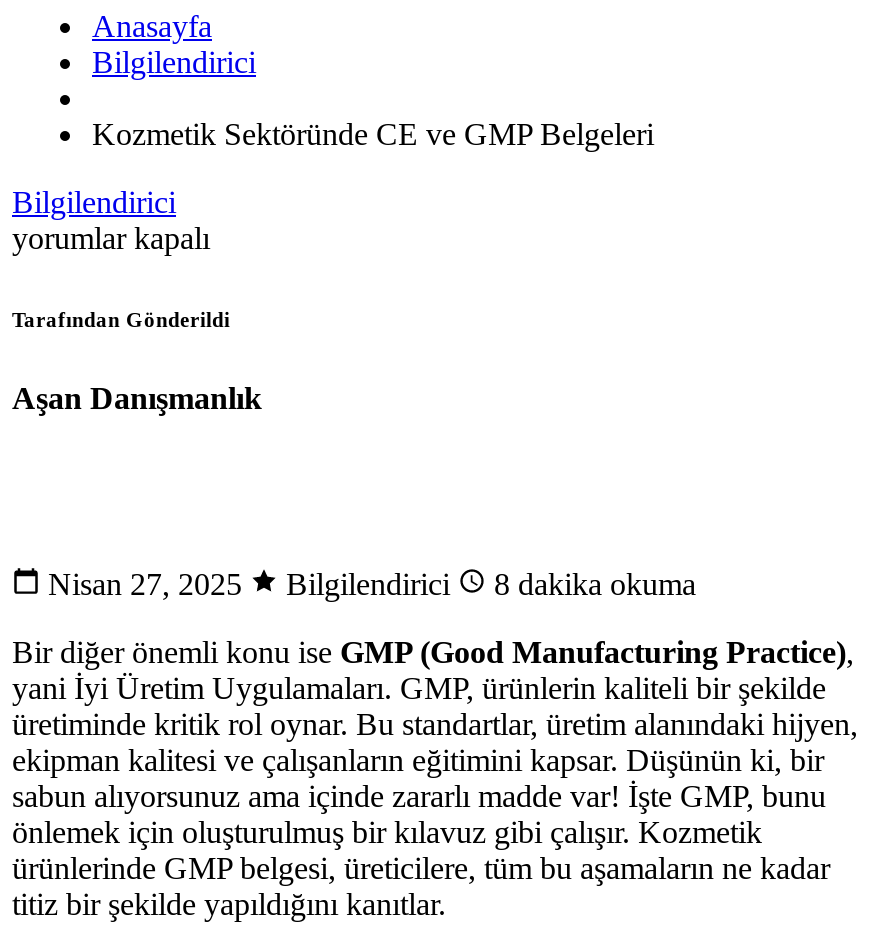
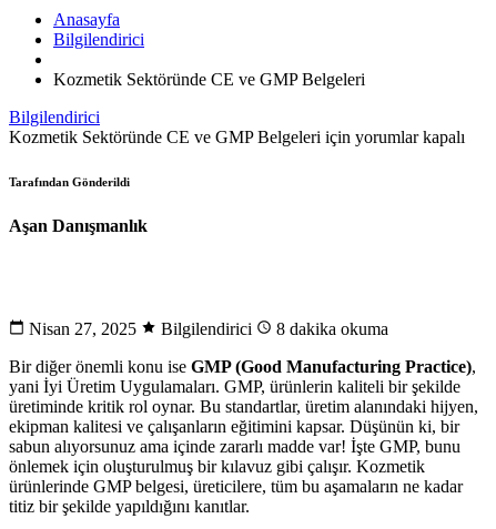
[12,221,210,255] yorumlar kapalı -> [9,128,465,146] Kozmetik Sektöründe CE ve GMP Belgeleri için yorumlar kapalı

